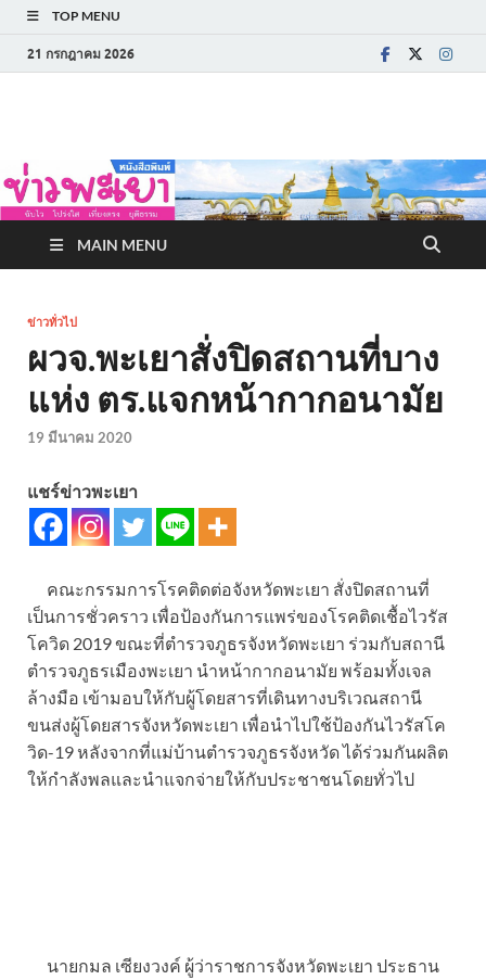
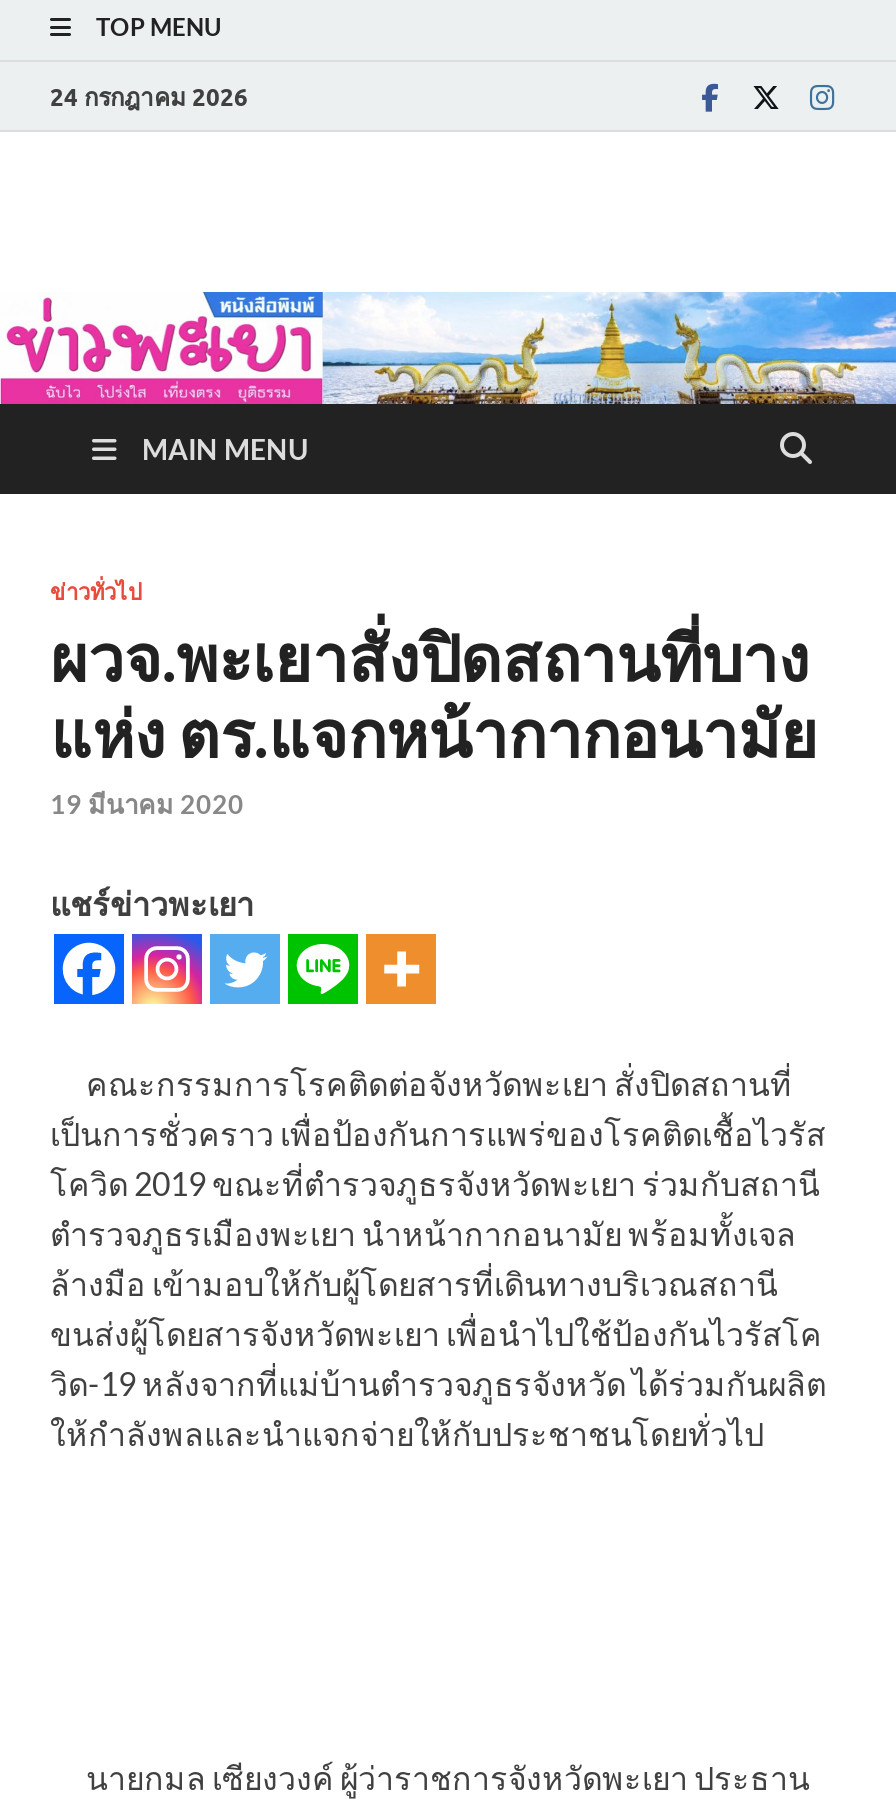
[27,45,135,61] 21 กรกฎาคม 2026 -> [50,81,248,111] 24 กรกฎาคม 2026

